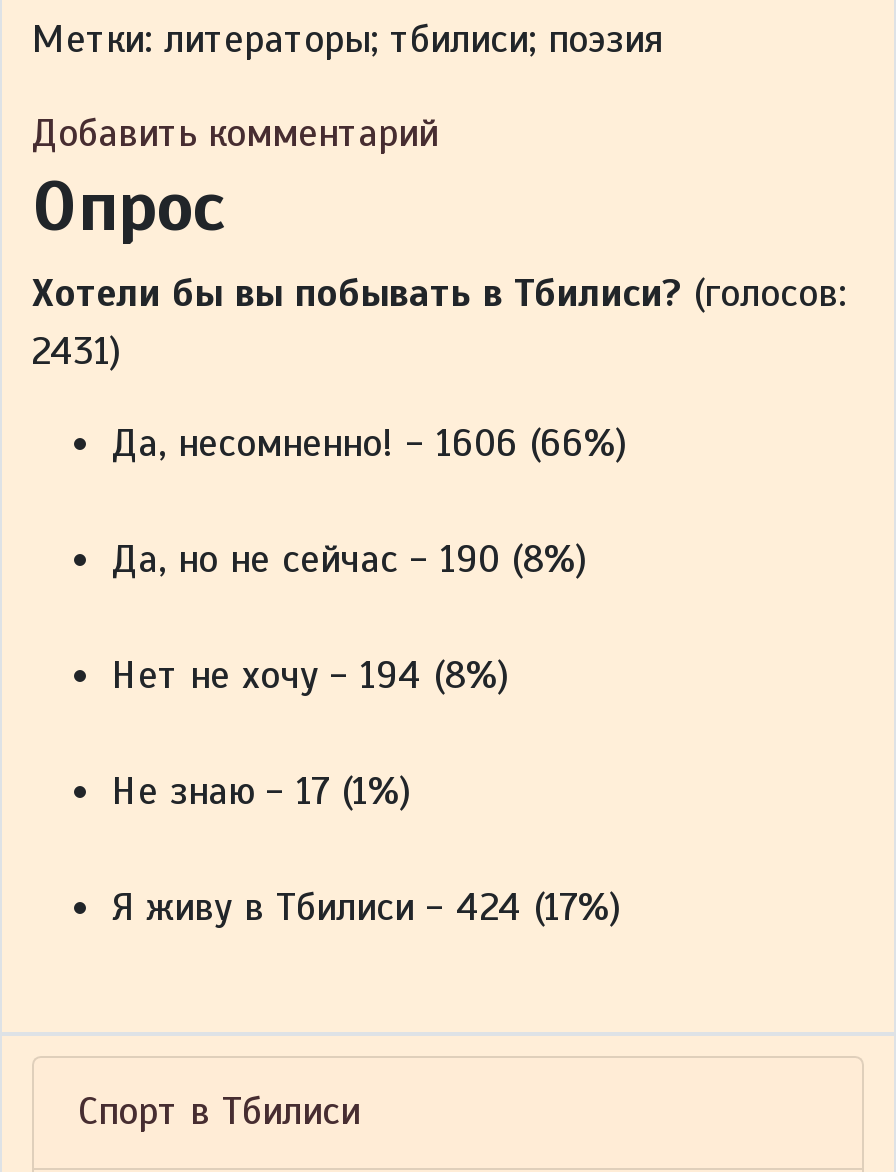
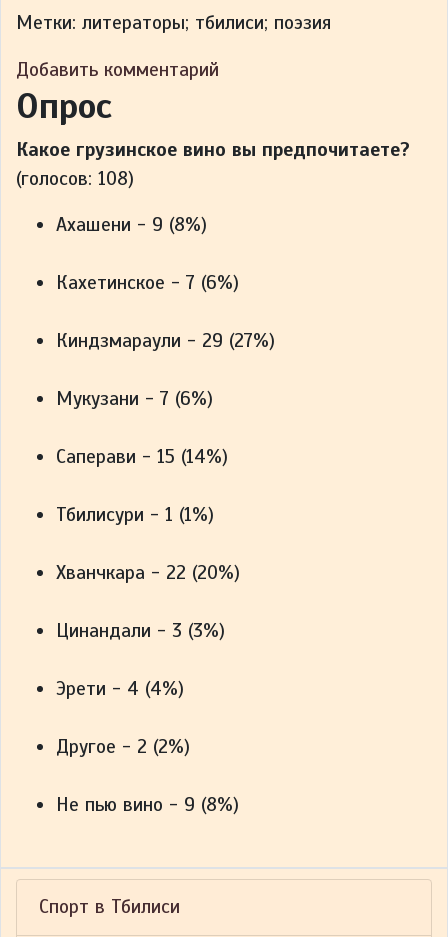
[32,269,846,932] Хотели бы вы побывать в Тбилиси? (голосов: | 2431) | Да, несомненно! - 1606 (66%) | Да, но не сейчас - 190 (8%) | Нет не хочу - 194 (8%) | Не знаю - 17 (1%) | Я живу в Тбилиси - 424 (17%) -> [16,137,410,817] Какое грузинское вино вы предпочитаете? | (голосов: 108) | Ахашени - 9 (8%) | Кахетинское - 7 (6%) | Киндзмараули - 29 (27%) | Мукузани - 7 (6%) | Саперави - 15 (14%) | Тбилисури - 1 (1%) | Хванчкара - 22 (20%) | Цинандали - 3 (3%) | Эрети - 4 (4%) | Другое - 2 (2%) | Не пью вино - 9 (8%)

